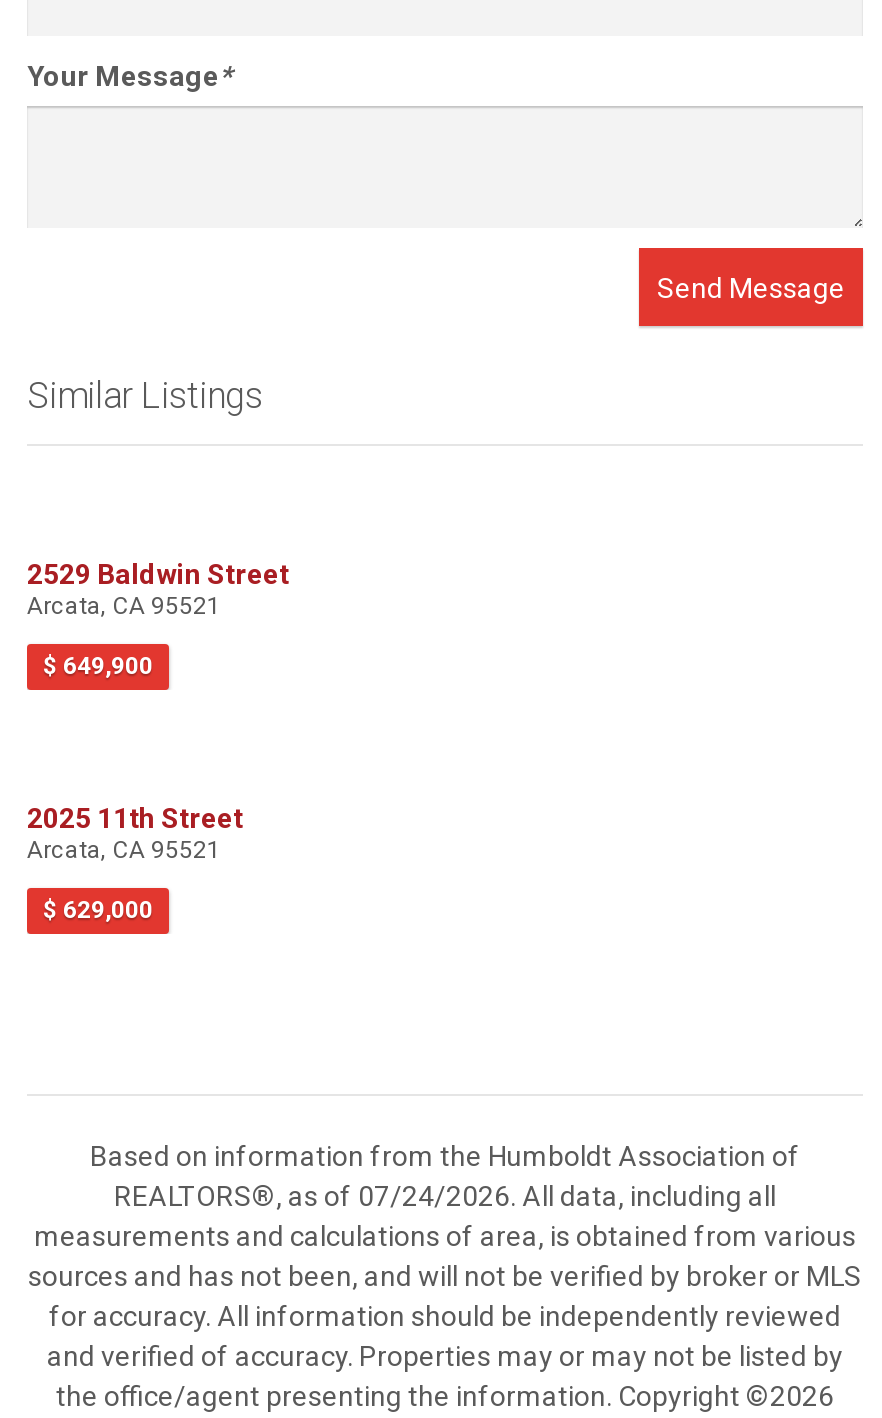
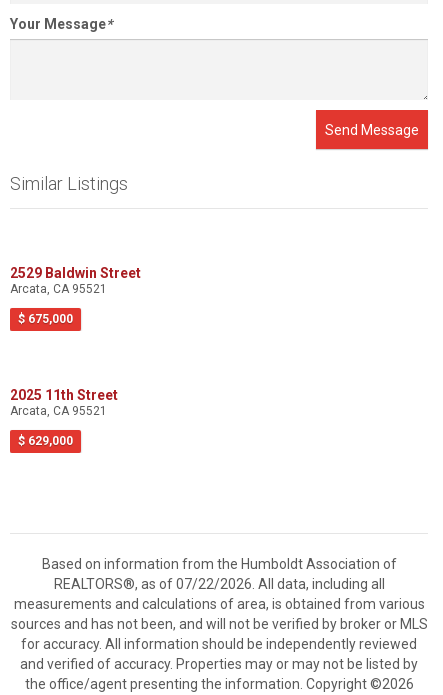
[43,652,153,680] $ 649,900 -> [18,312,73,326] $ 675,000
[114,1180,776,1212] REALTORS®, as of 07/24/2026. All data, including all -> [53,576,384,592] REALTORS®, as of 07/22/2026. All data, including all

